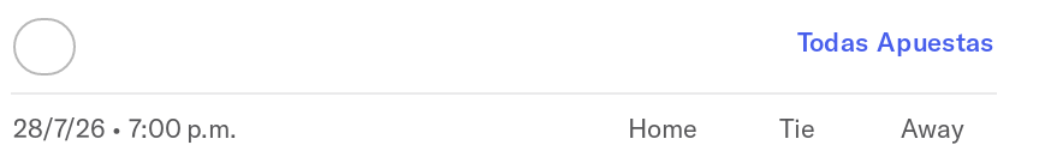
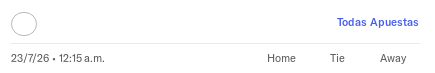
[13,111,237,145] 28/7/26 • 7:00 p.m. -> [11,51,105,65] 23/7/26 • 12:15 a.m.

